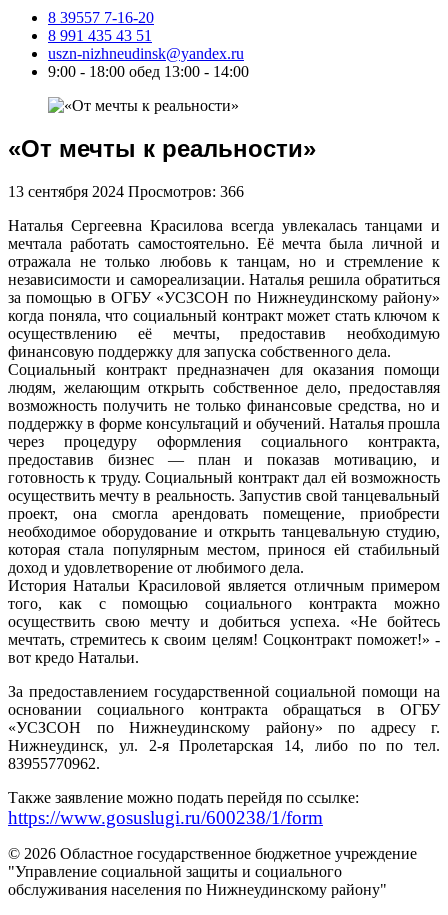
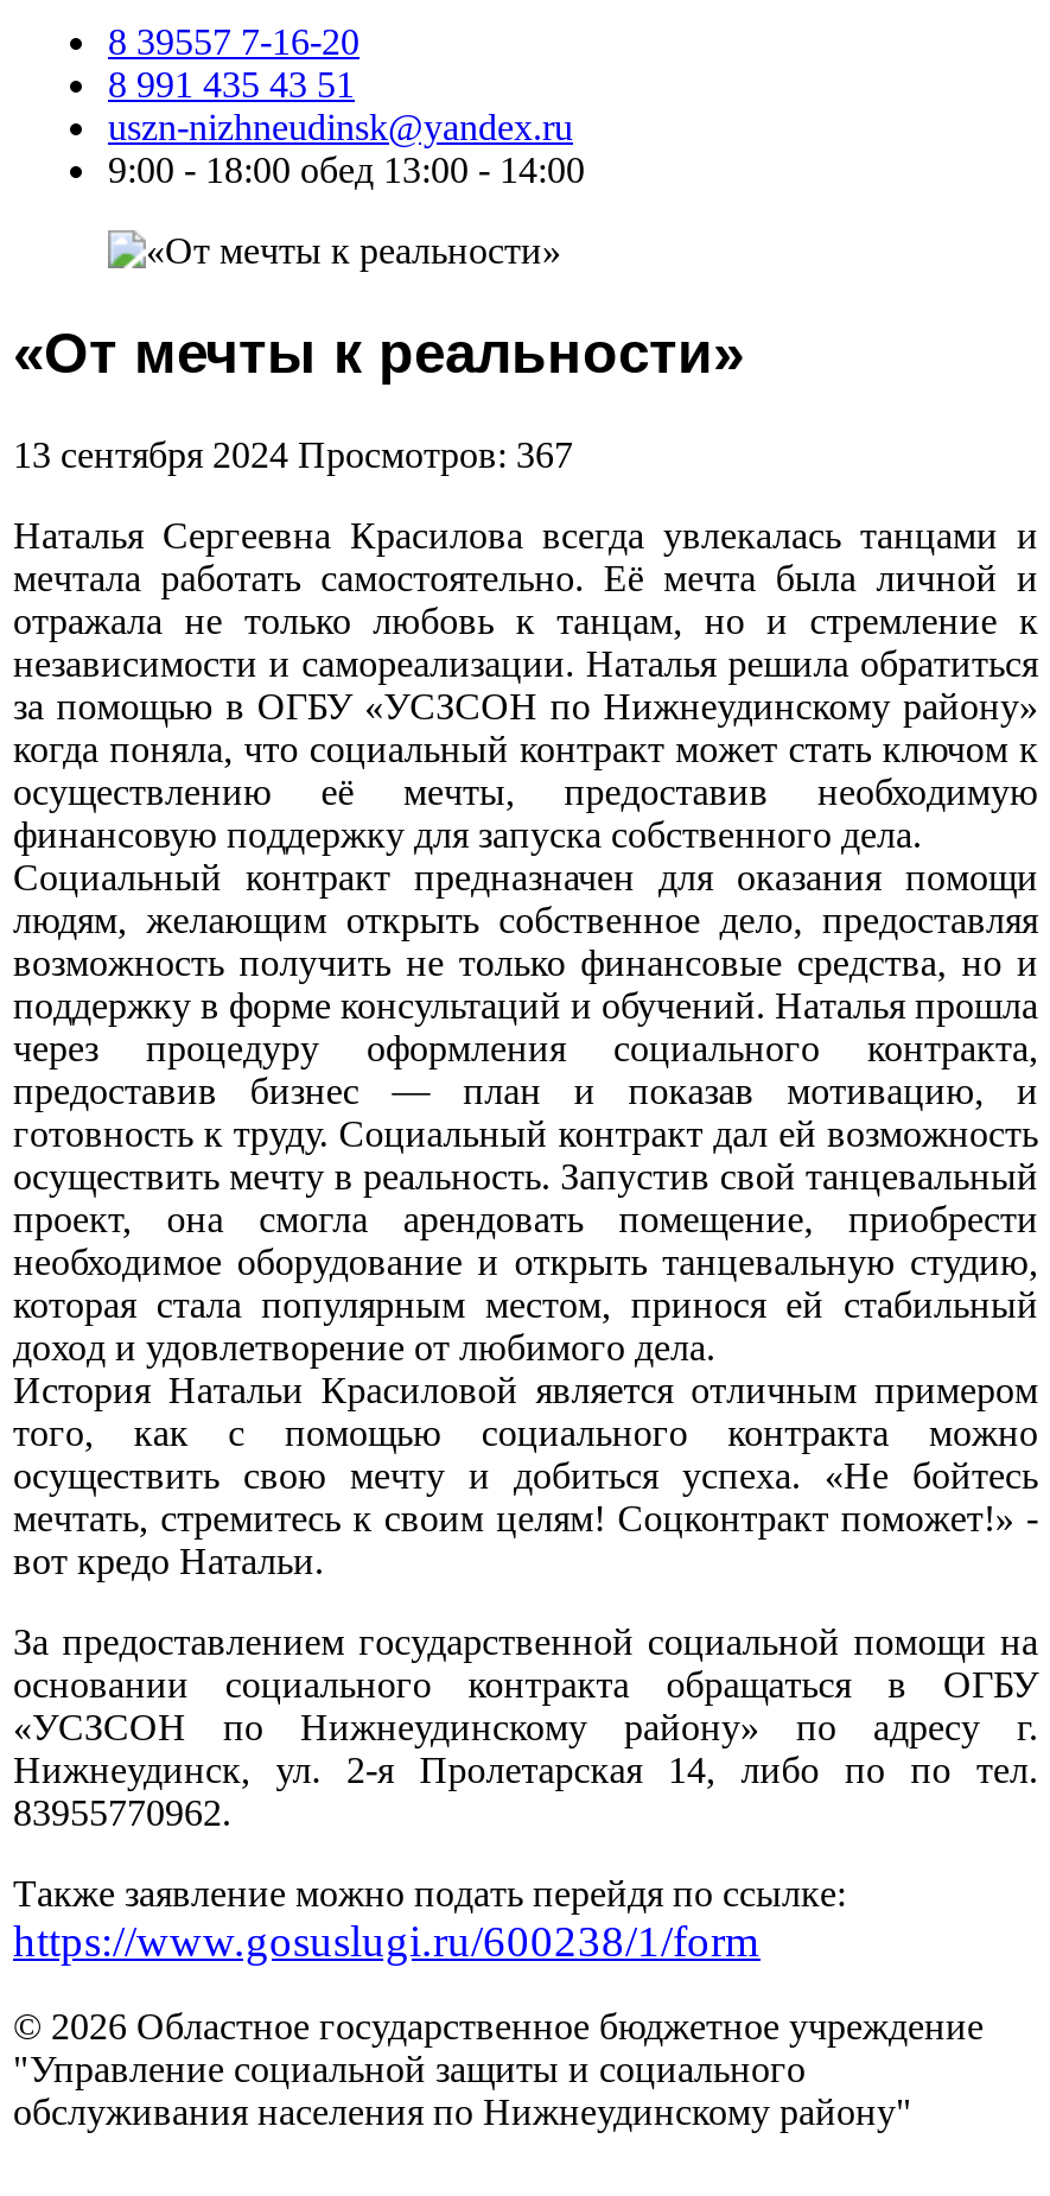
[8,183,244,200] 13 сентября 2024 Просмотров: 366 -> [13,434,573,474] 13 сентября 2024 Просмотров: 367

